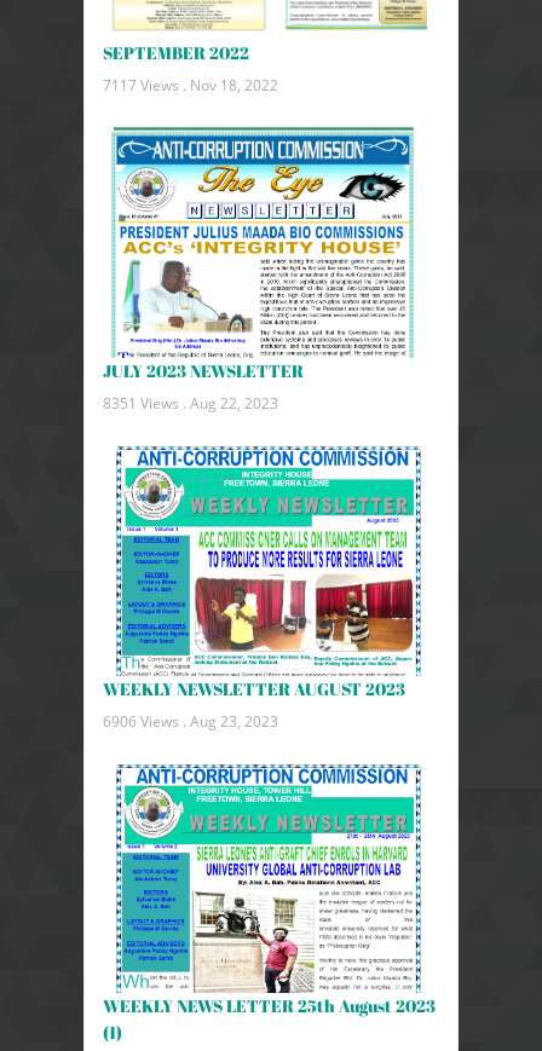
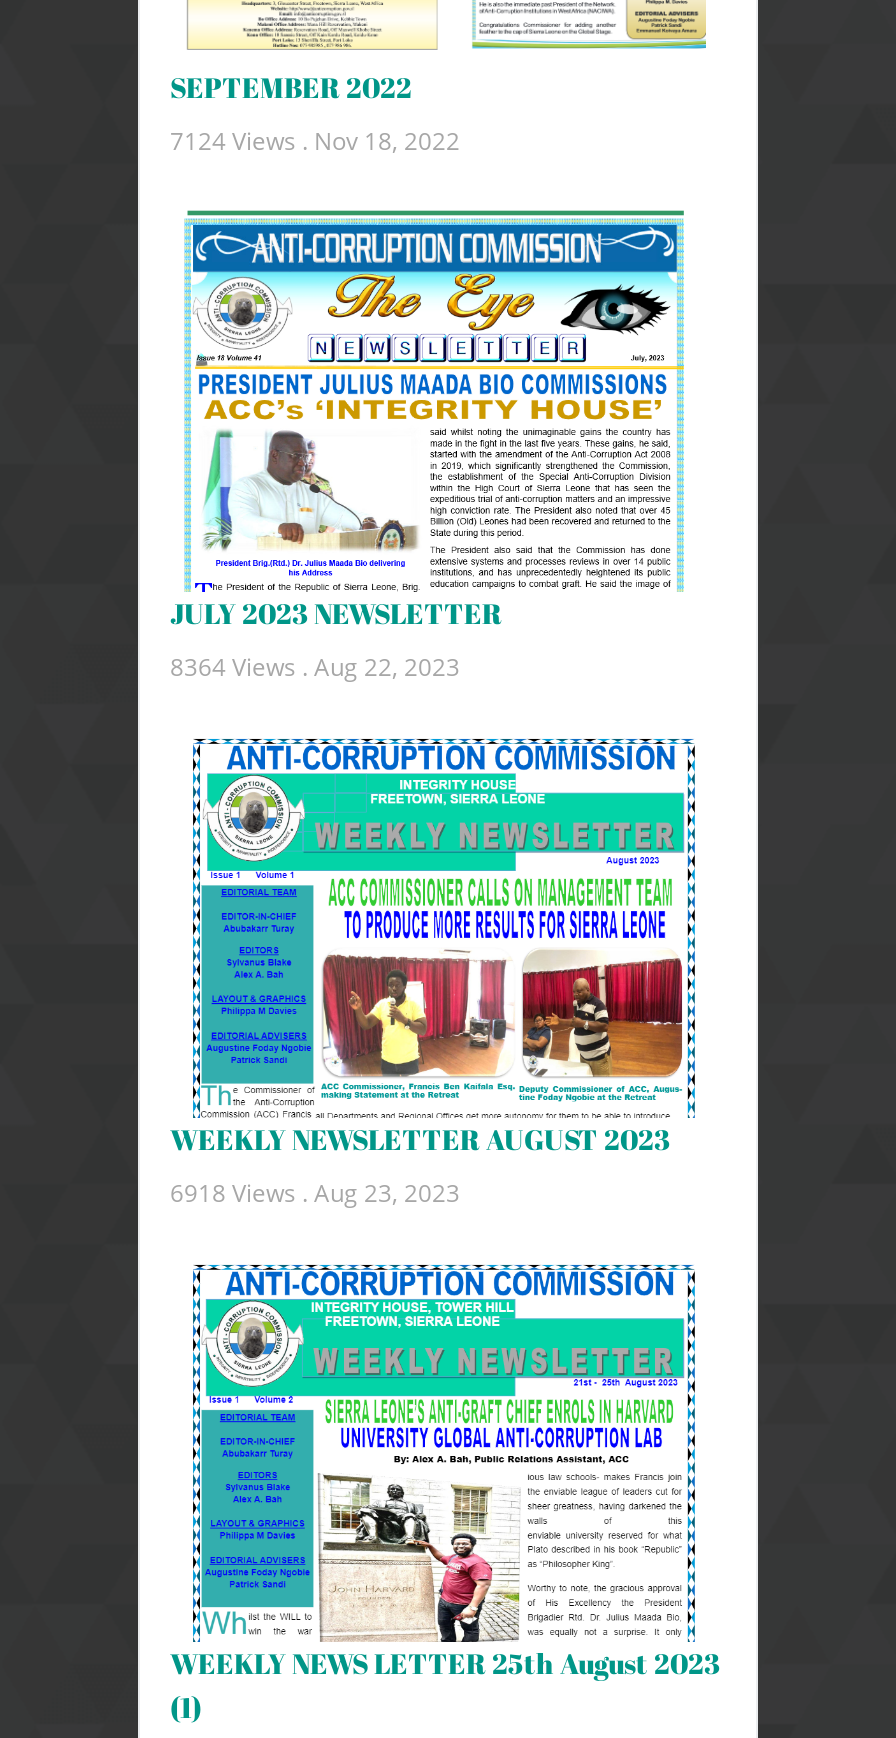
[103,75,278,94] 7117 Views . Nov 18, 2022 -> [170,124,460,156] 7124 Views . Nov 18, 2022
[103,393,278,412] 8351 Views . Aug 22, 2023 -> [170,650,460,682] 8364 Views . Aug 22, 2023
[103,711,278,730] 6906 Views . Aug 23, 2023 -> [170,1175,460,1207] 6918 Views . Aug 23, 2023

